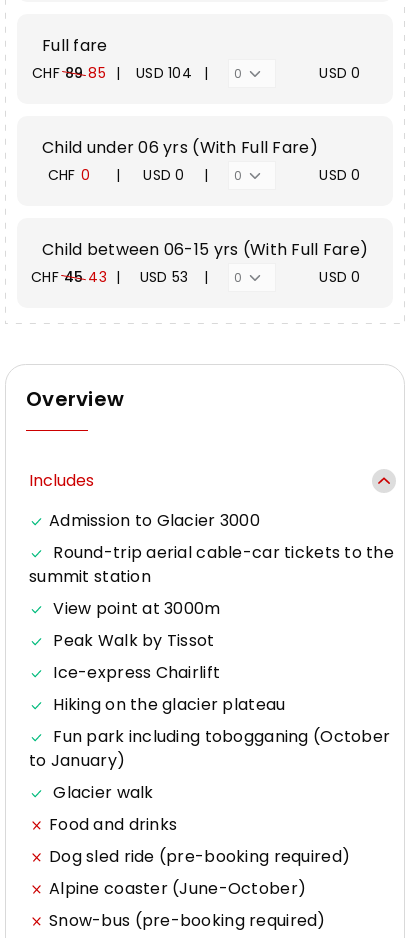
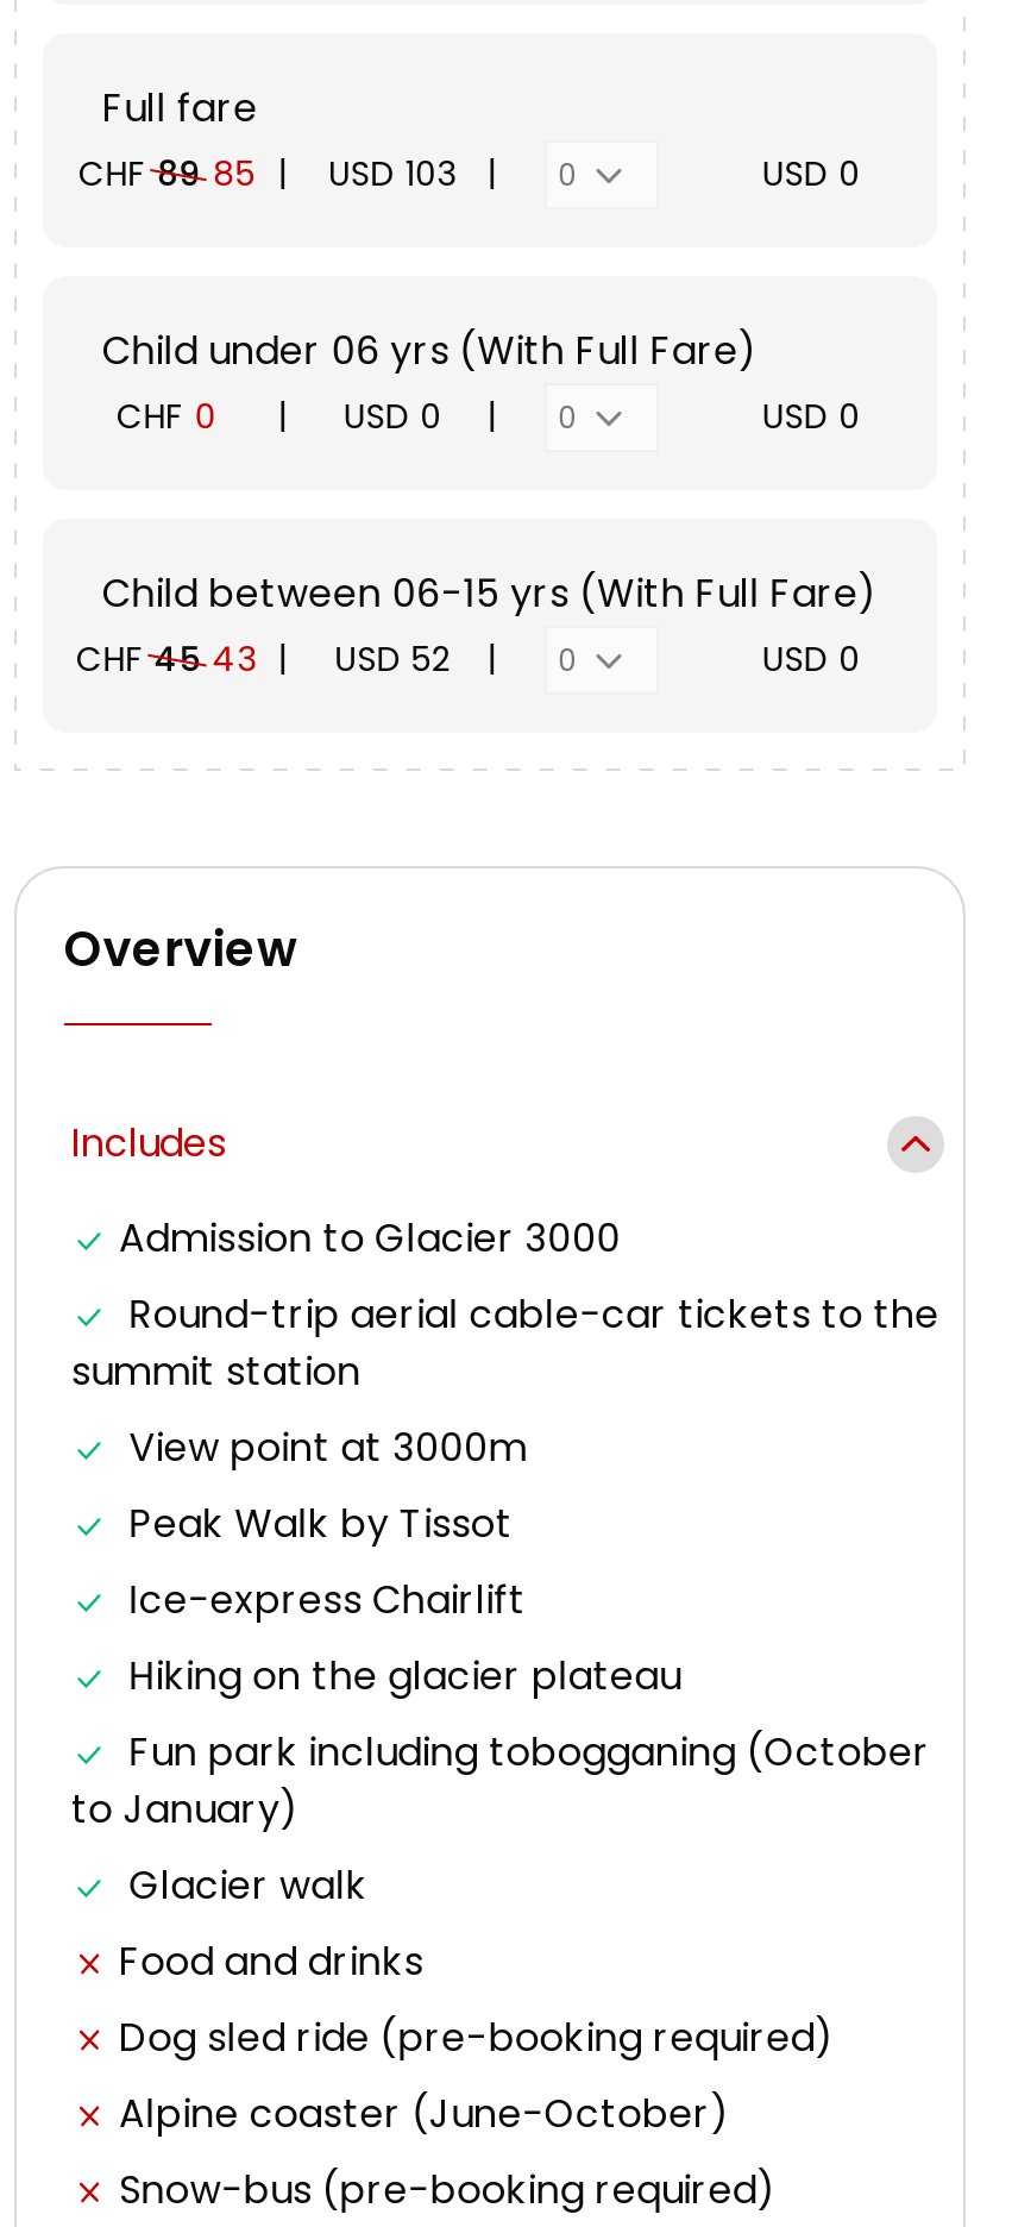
[32,63,192,83] CHF 89 85 USD 104 -> [78,149,457,197] CHF 89 85 USD 103
[31,267,188,287] CHF 45 43 USD 53 -> [76,635,450,682] CHF 45 43 USD 52

